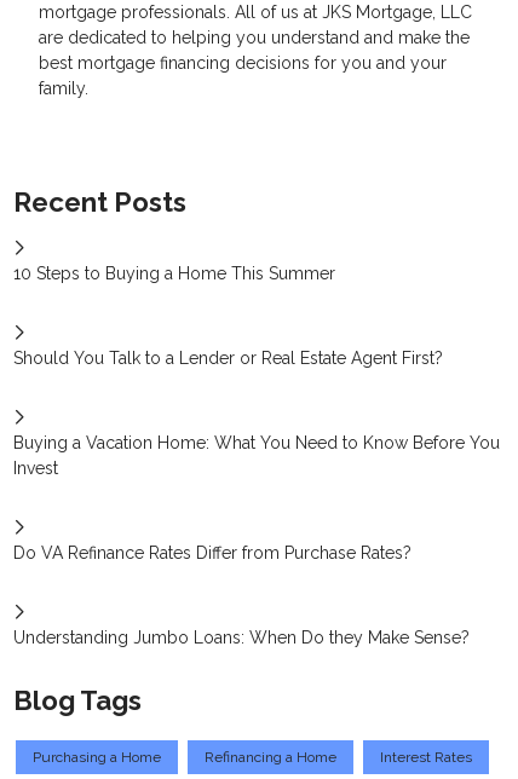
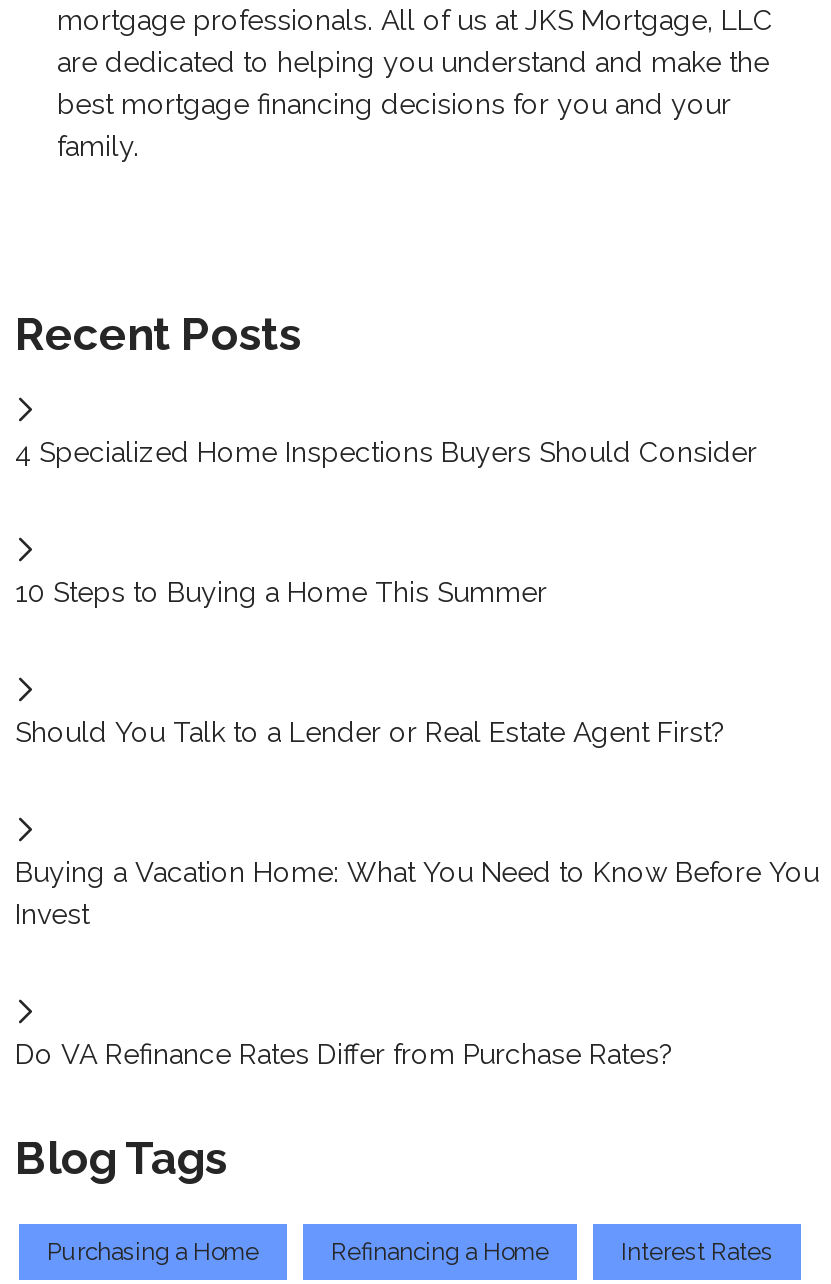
none -> [15,436,757,468] 4 Specialized Home Inspections Buyers Should Consider
moved [13,264,500,563] -> [15,576,819,1070]: 10 Steps to Buying a Home This Summer | Should You Talk to a Lender or Real Estate Agent First? | Buying a Vacation Home: What You Need to Know Before You | Invest | Do VA Refinance Rates Differ from Purchase Rates?
[13,628,470,647] Understanding Jumbo Loans: When Do they Make Sense? -> none

